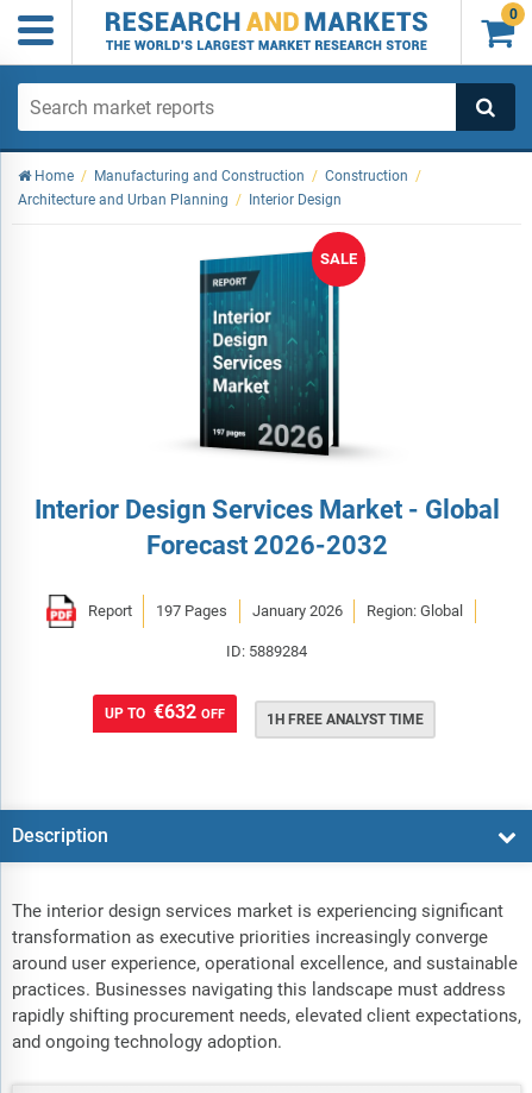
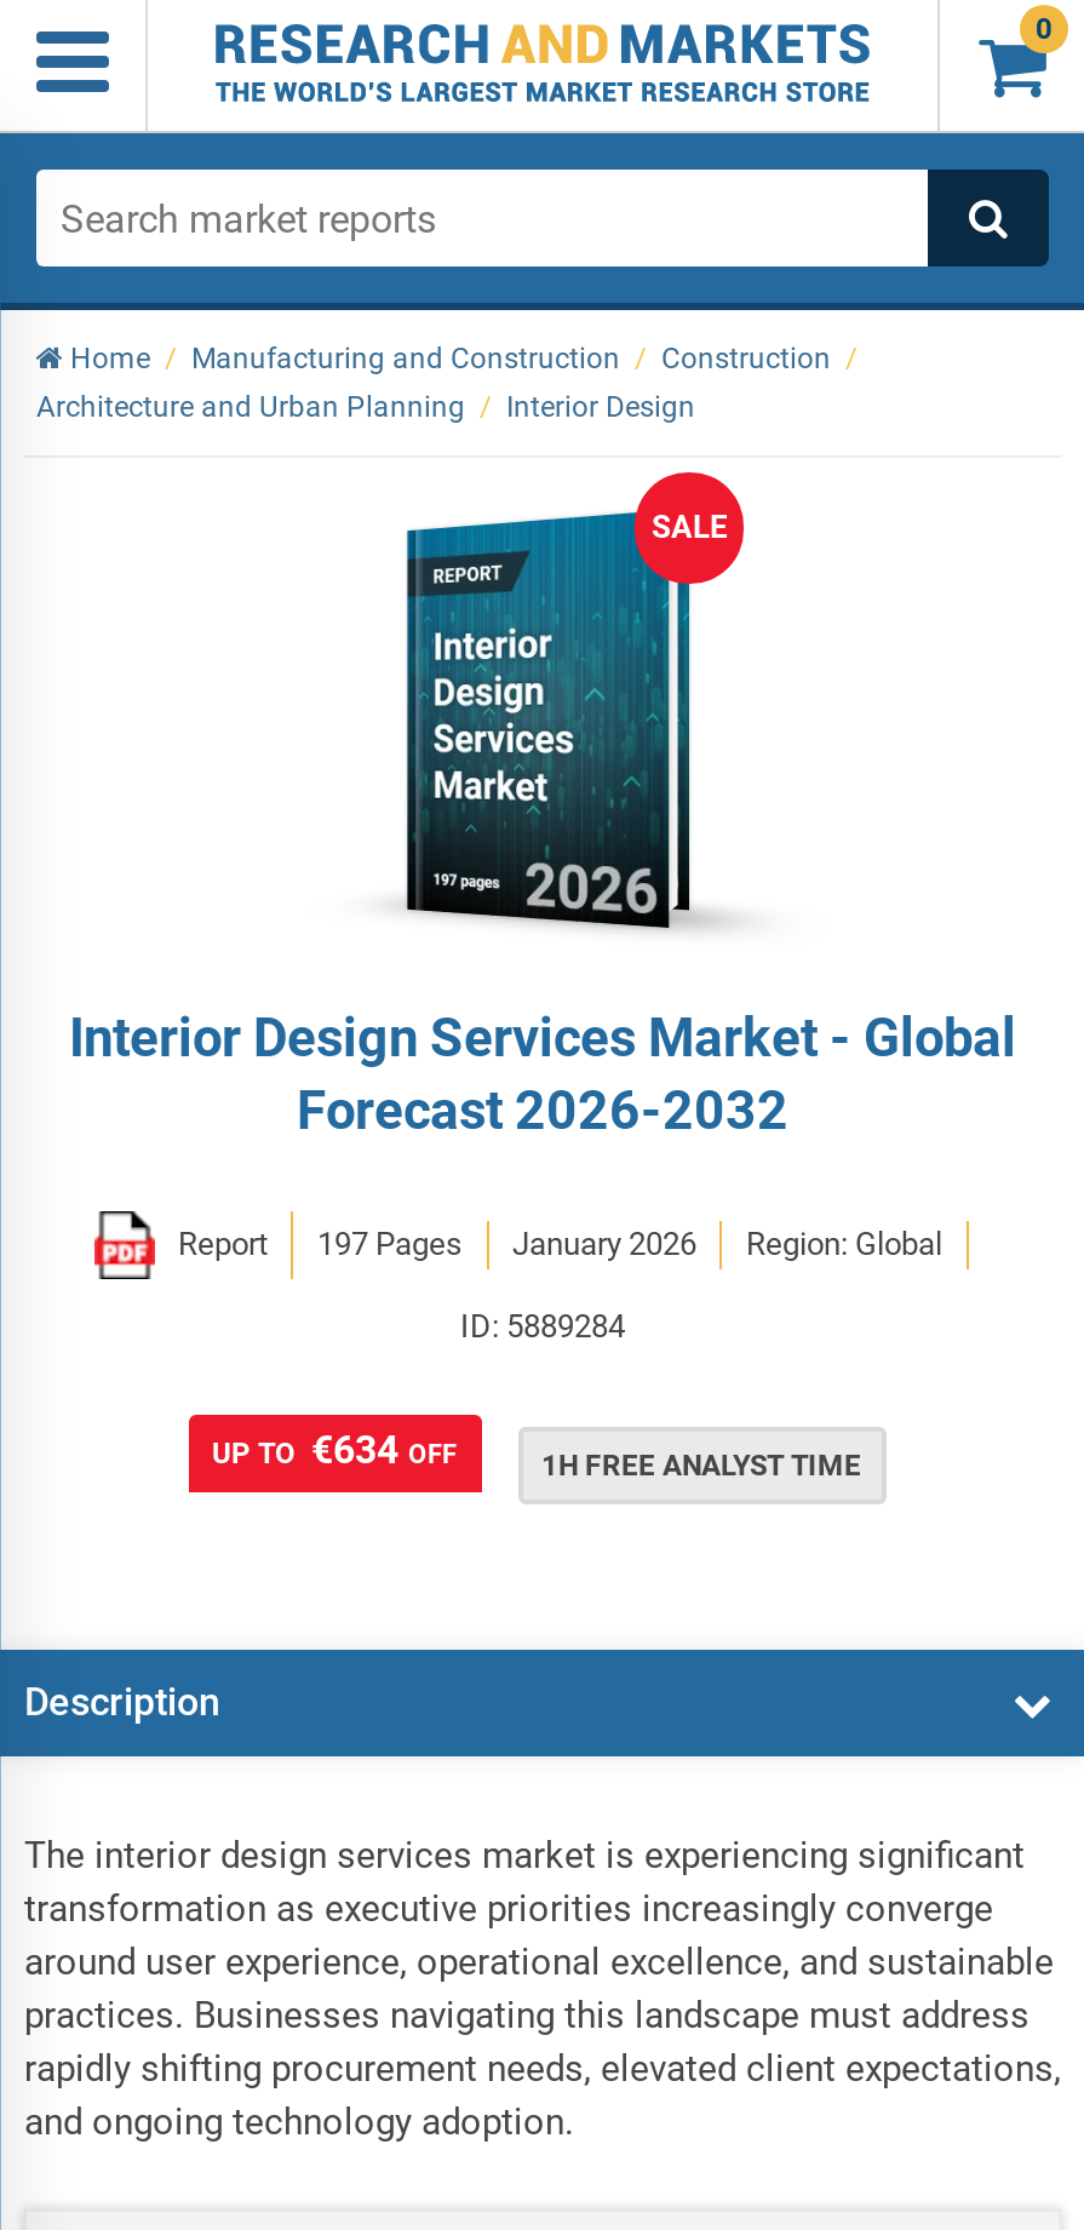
[104,700,224,723] UP TO €632 OFF -> [212,1426,457,1472] UP TO €634 OFF

